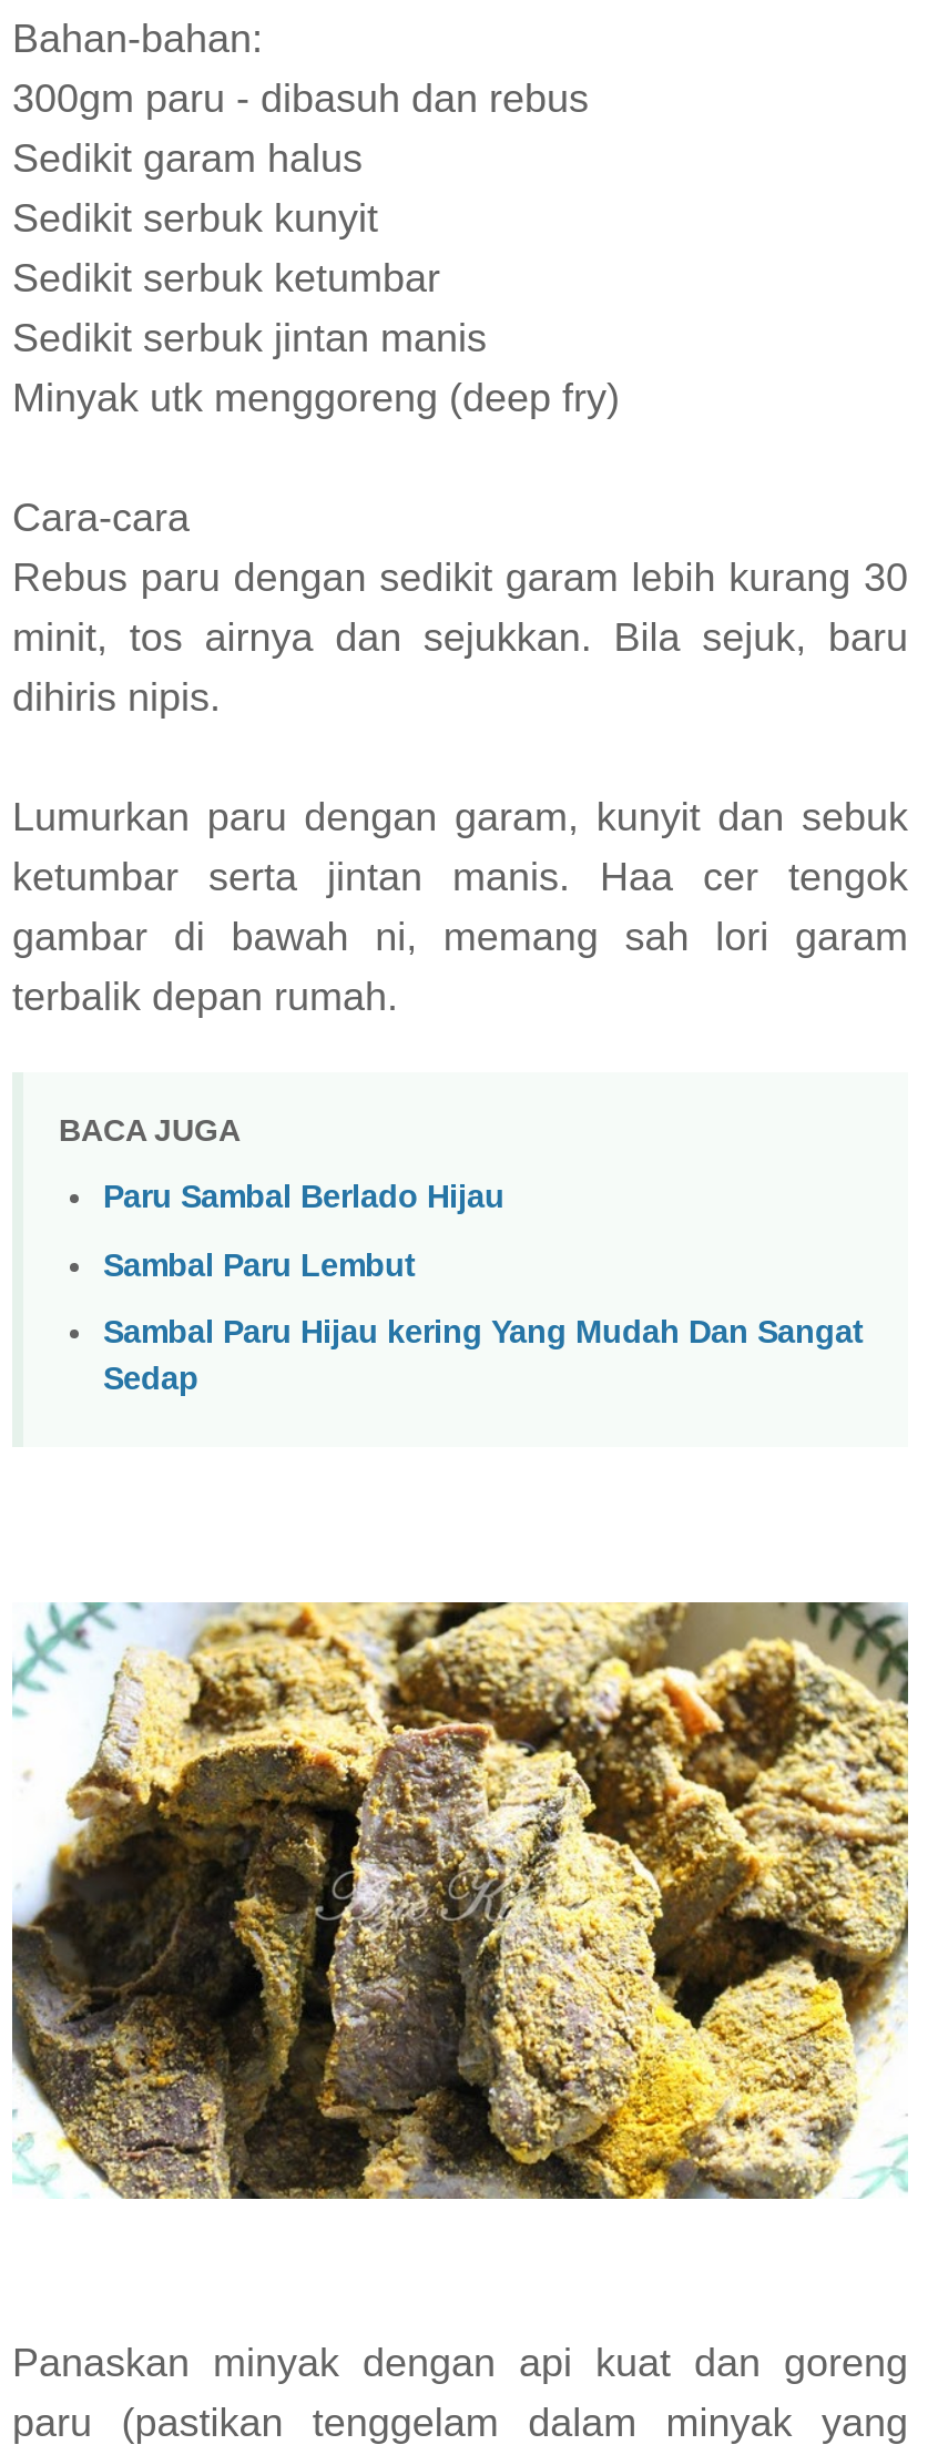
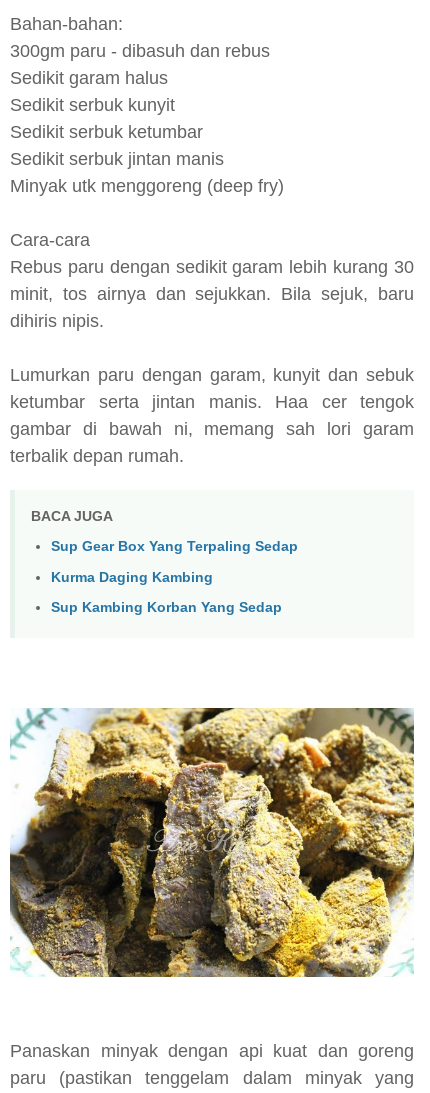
[103,1179,504,1215] Paru Sambal Berlado Hijau -> [51,538,298,554] Sup Gear Box Yang Terpaling Sedap
[103,1247,416,1283] Sambal Paru Lembut -> [51,569,213,585] Kurma Daging Kambing
[103,1315,864,1397] Sambal Paru Hijau kering Yang Mudah Dan Sangat | Sedap -> [51,599,282,615] Sup Kambing Korban Yang Sedap

